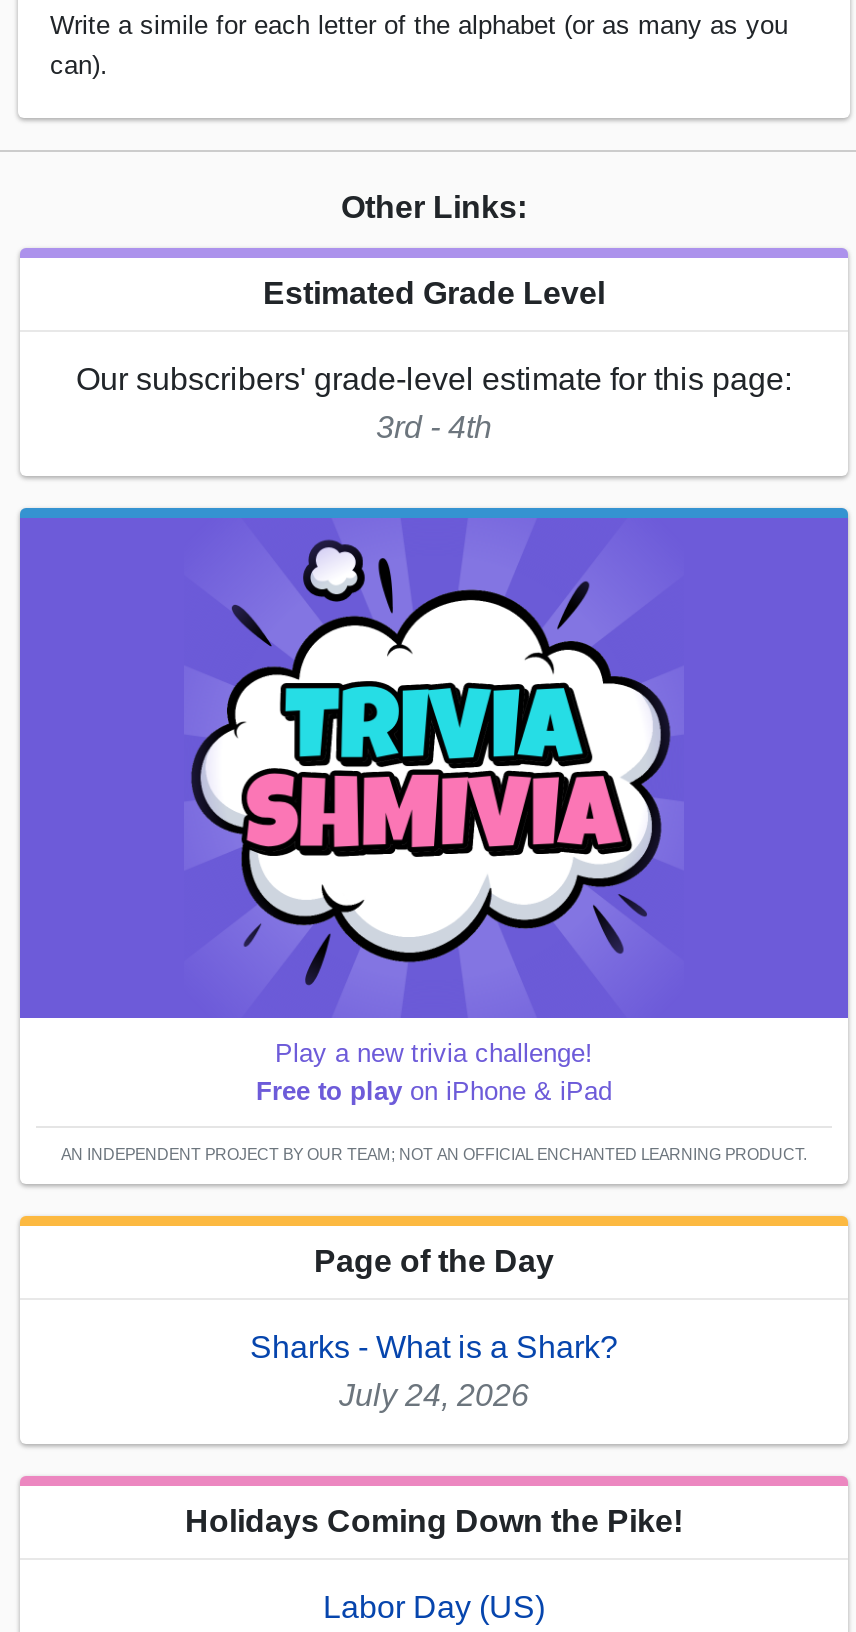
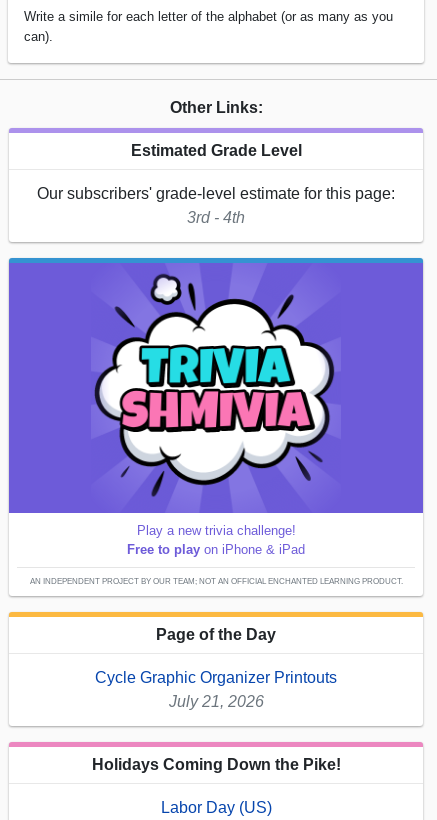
[250,1330,618,1412] Sharks - What is a Shark? | July 24, 2026 -> [95,669,337,710] Cycle Graphic Organizer Printouts | July 21, 2026

